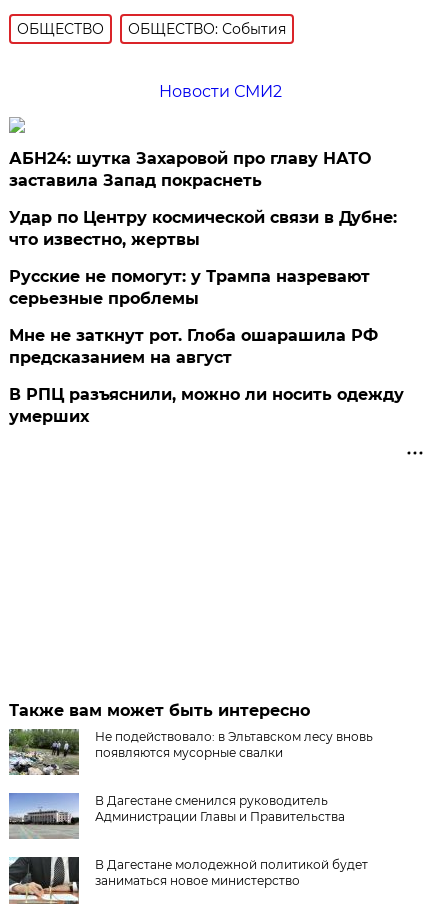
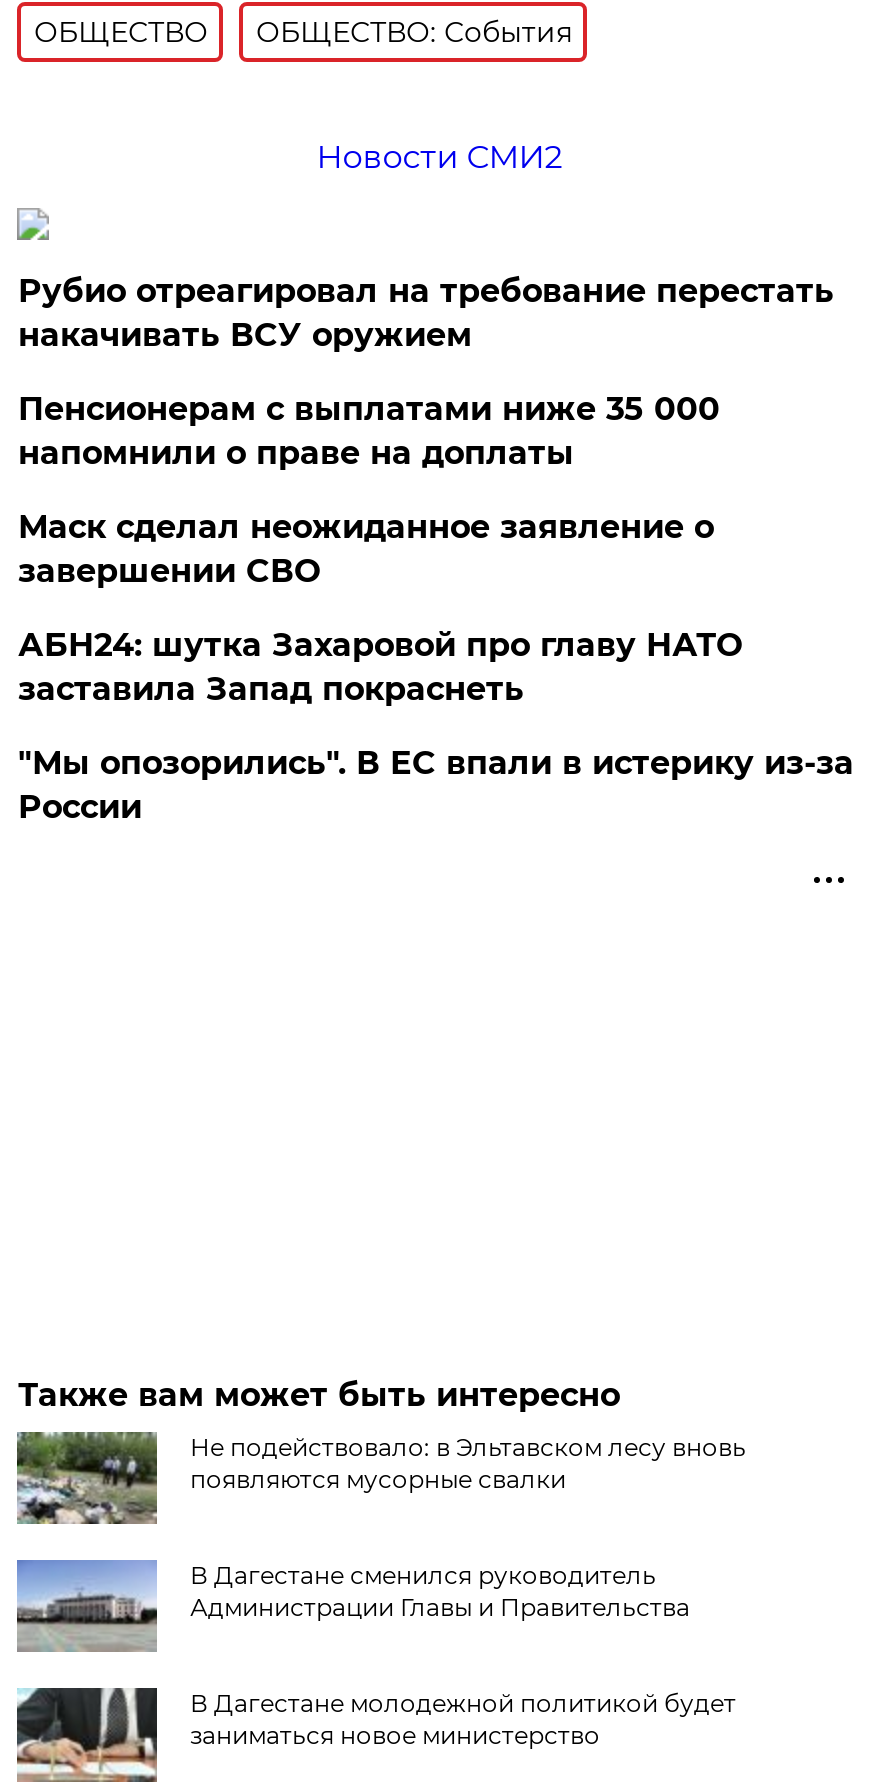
none -> [18,272,834,590] Рубио отреагировал на требование перестать | накачивать ВСУ оружием | Пенсионерам с выплатами ниже 35 000 | напомнили о праве на доплаты | Маск сделал неожиданное заявление о | завершении СВО
moved [9,149,371,190] -> [18,626,742,708]: АБН24: шутка Захаровой про главу НАТО | заставила Запад покраснеть
[9,208,404,426] Удар по Центру космической связи в Дубне: | что известно, жертвы | Русские не помогут: у Трампа назревают | серьезные проблемы | Мне не заткнут рот. Глоба ошарашила РФ | предсказанием на август | В РПЦ разъяснили, можно ли носить одежду | умерших -> [18,744,854,826] "Мы опозорились". В ЕС впали в истерику из-за | России

